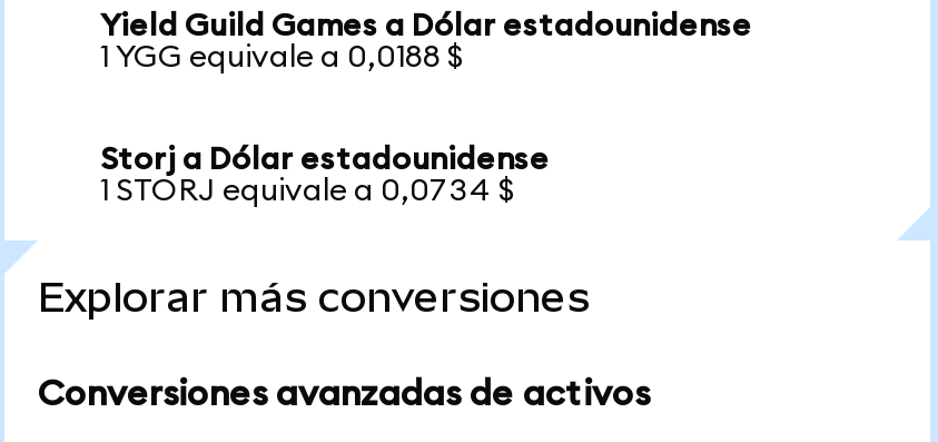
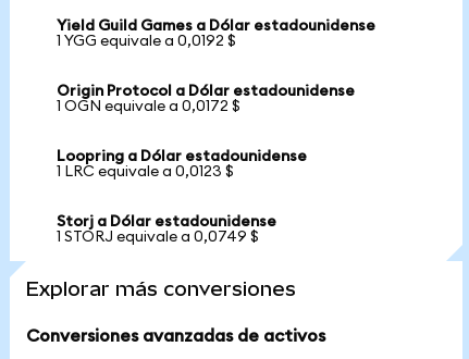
[100,42,465,73] 1 YGG equivale a 0,0188 $ -> [57,34,355,179] 1 YGG equivale a 0,0192 $ | Origin Protocol a Dólar estadounidense | 1 OGN equivale a 0,0172 $ | Loopring a Dólar estadounidense | 1 LRC equivale a 0,0123 $
[100,176,516,207] 1 STORJ equivale a 0,0734 $ -> [57,230,259,245] 1 STORJ equivale a 0,0749 $

